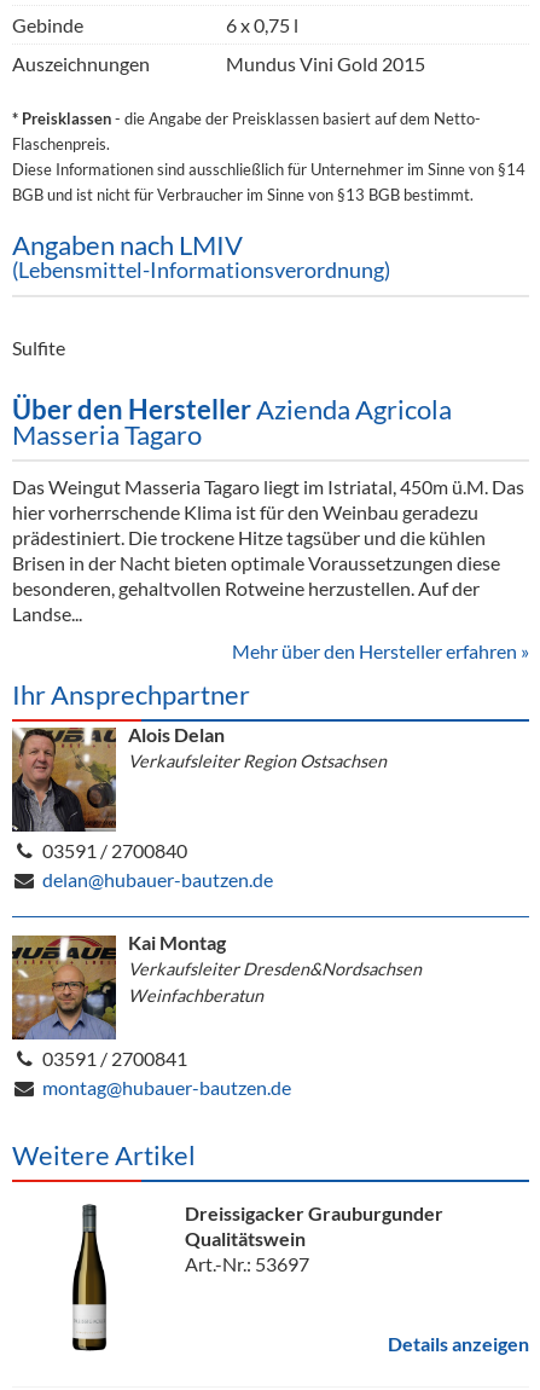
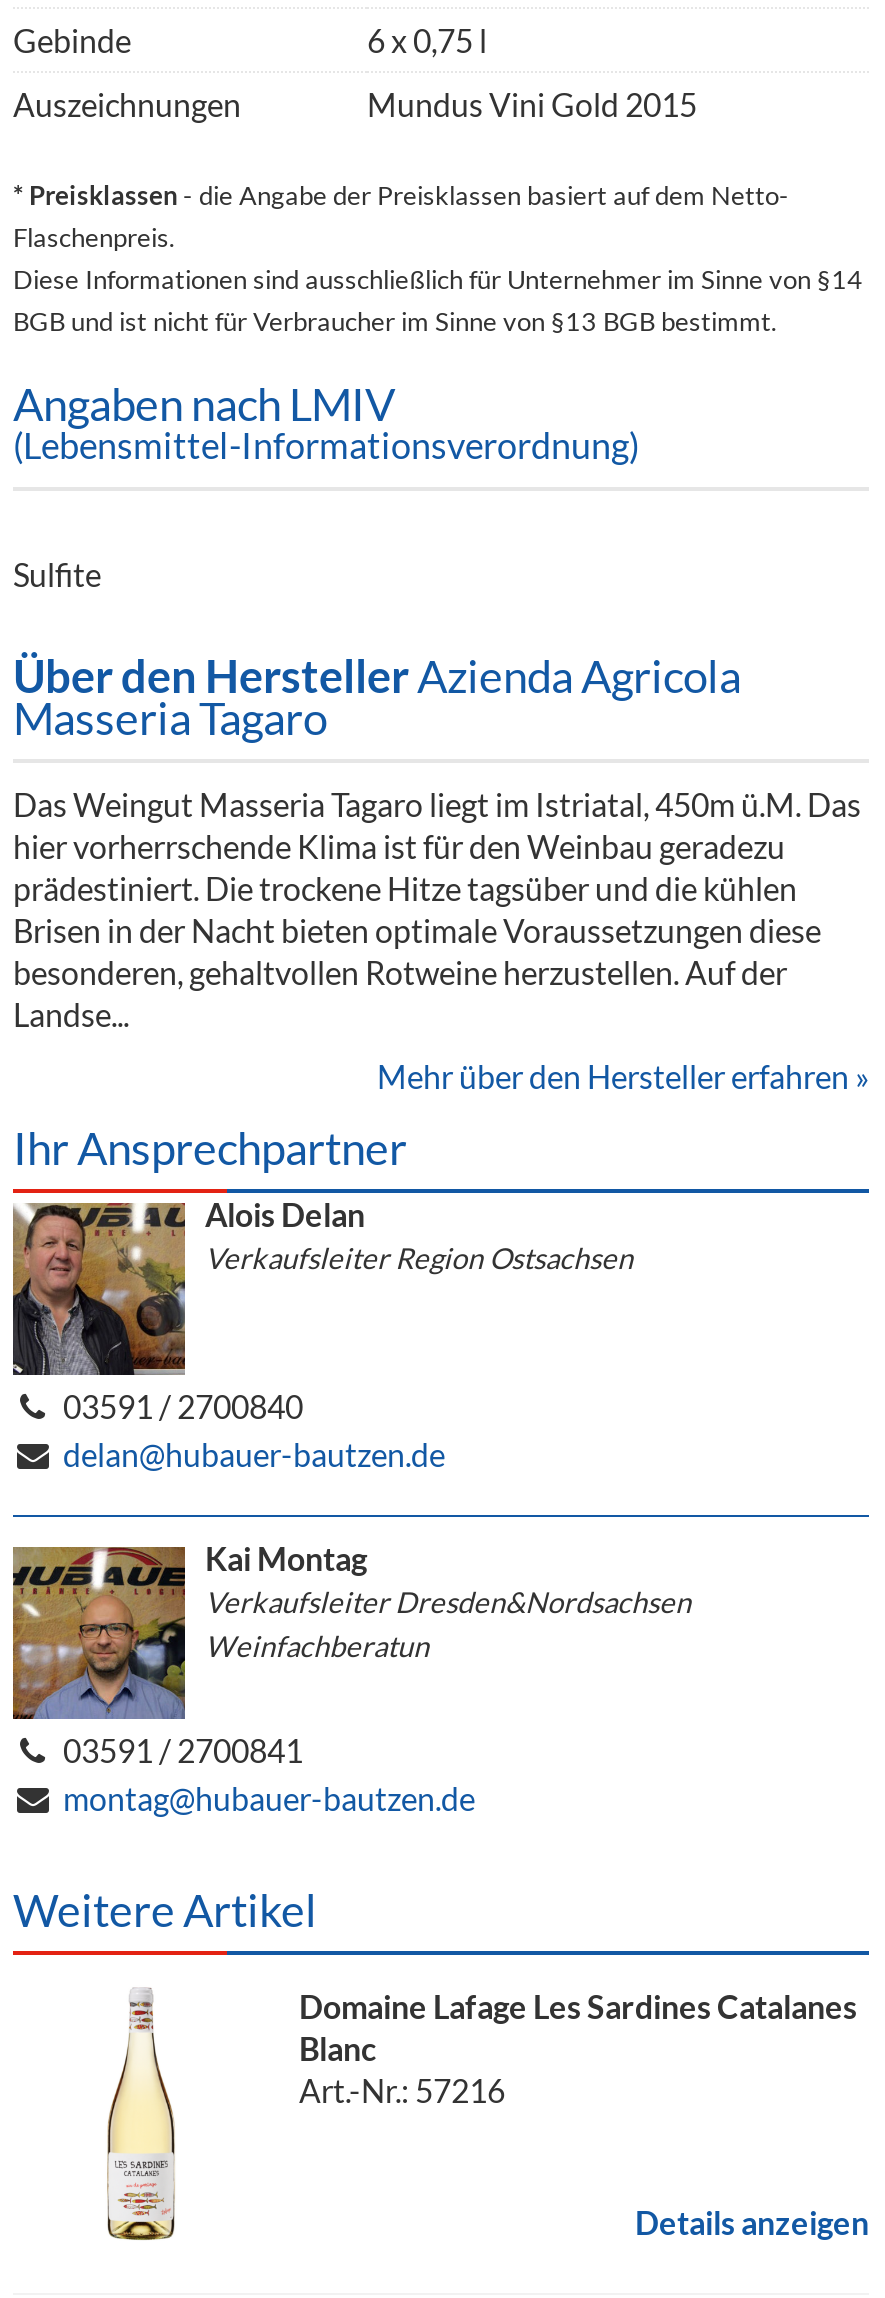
[69,1204,110,1355] [image] -> [105,1993,177,2243] [image]
[185,1201,443,1275] Dreissigacker Grauburgunder | Qualitätswein | Art.-Nr.: 53697 -> [299,1986,857,2108] Domaine Lafage Les Sardines Catalanes | Blanc | Art.-Nr.: 57216

